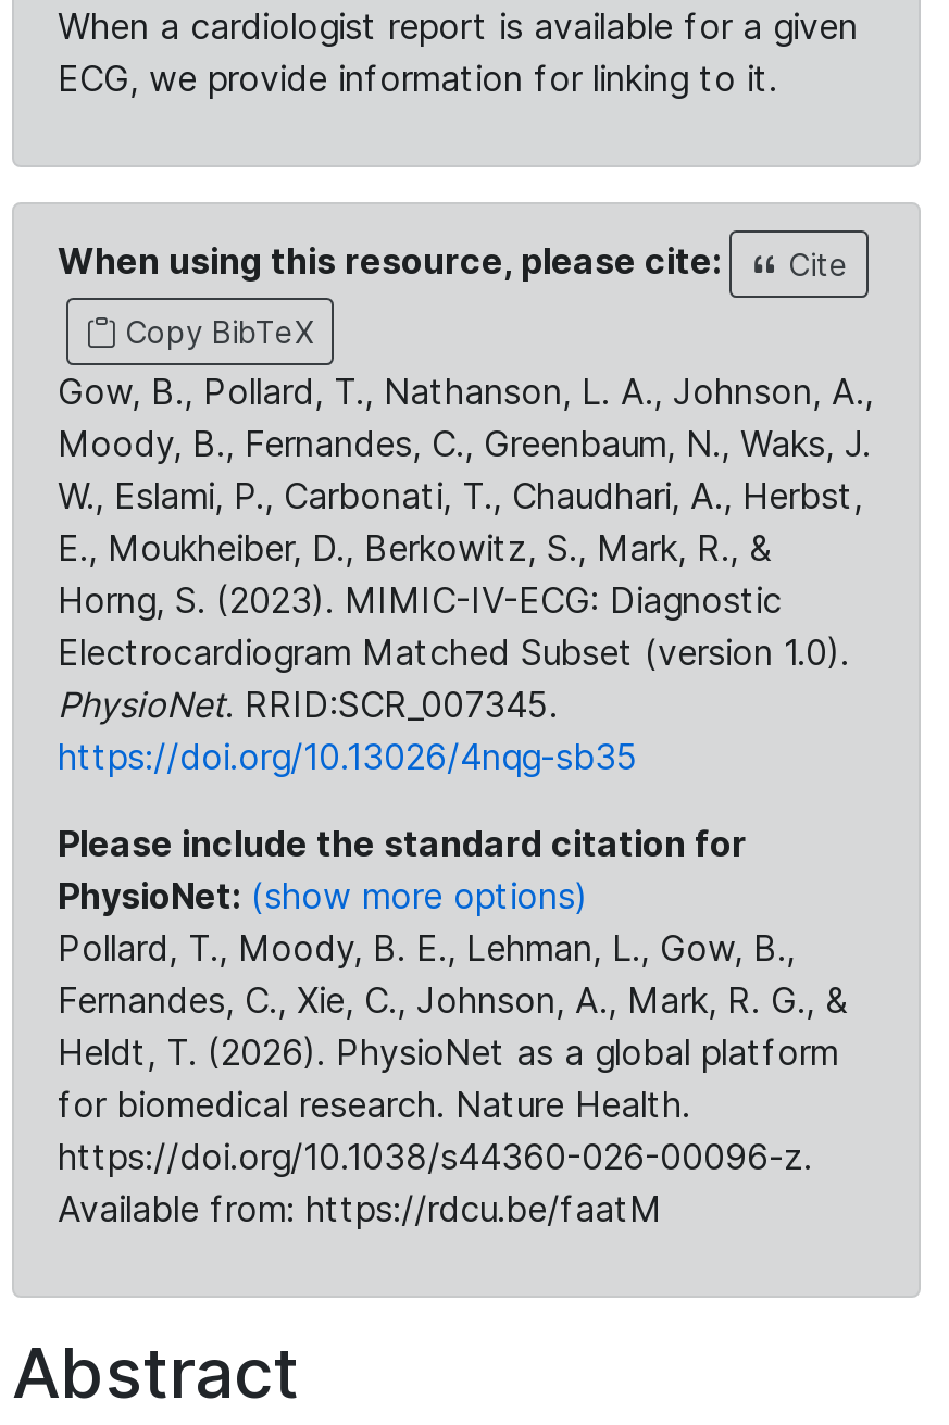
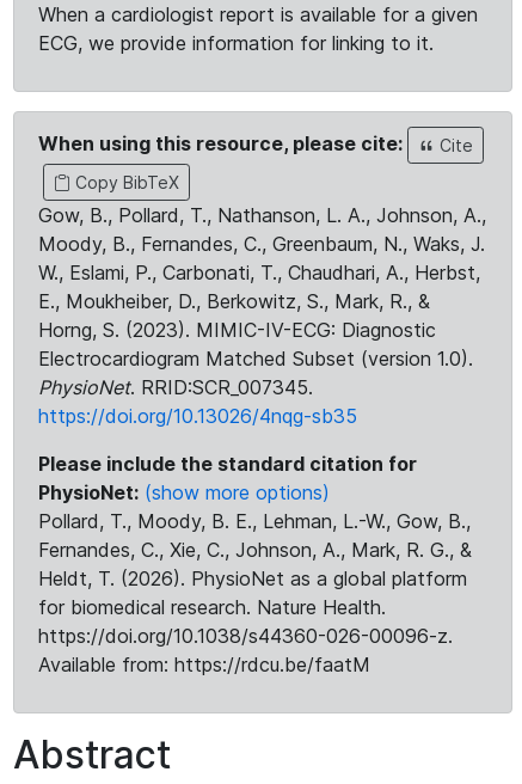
[58,926,795,970] Pollard, T., Moody, B. E., Lehman, L., Gow, B., -> [38,509,471,533] Pollard, T., Moody, B. E., Lehman, L.-W., Gow, B.,

